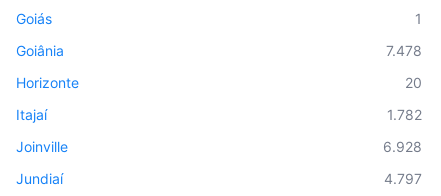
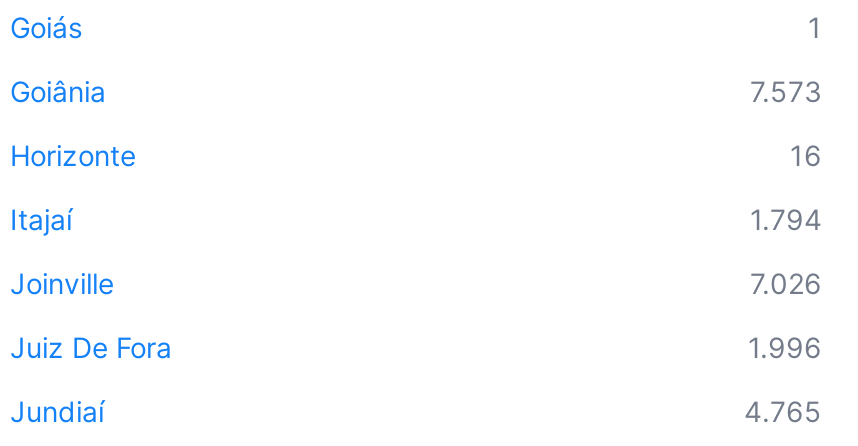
[386,42,422,59] 7.478 -> [750,73,822,107] 7.573
[405,74,422,91] 20 -> [790,137,822,171] 16
[387,106,422,123] 1.782 -> [750,201,822,235] 1.794
[383,138,422,155] 6.928 -> [10,265,822,363] 7.026 | Juiz De Fora | 1.996
[384,170,422,187] 4.797 -> [744,393,822,427] 4.765

